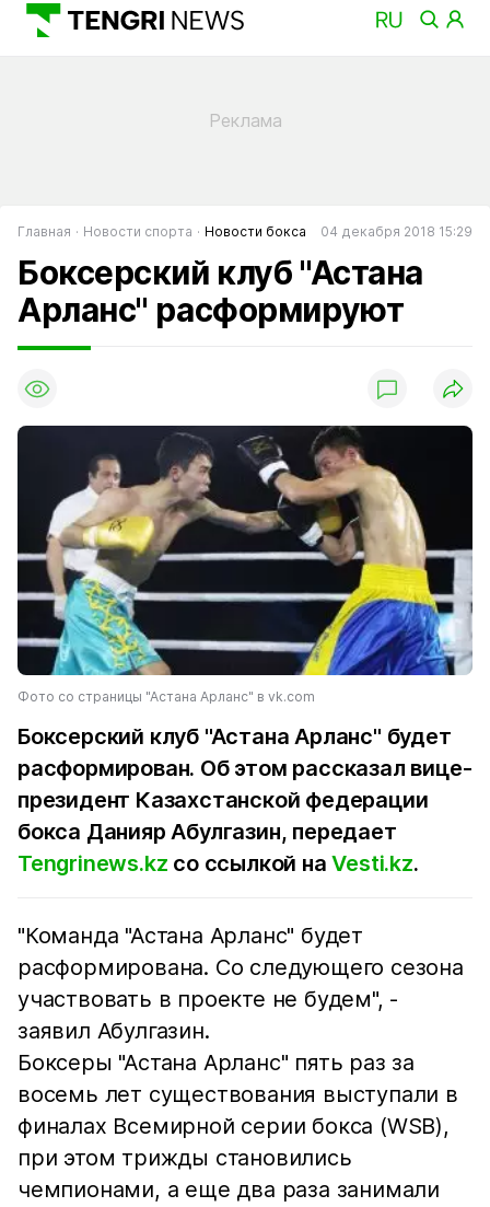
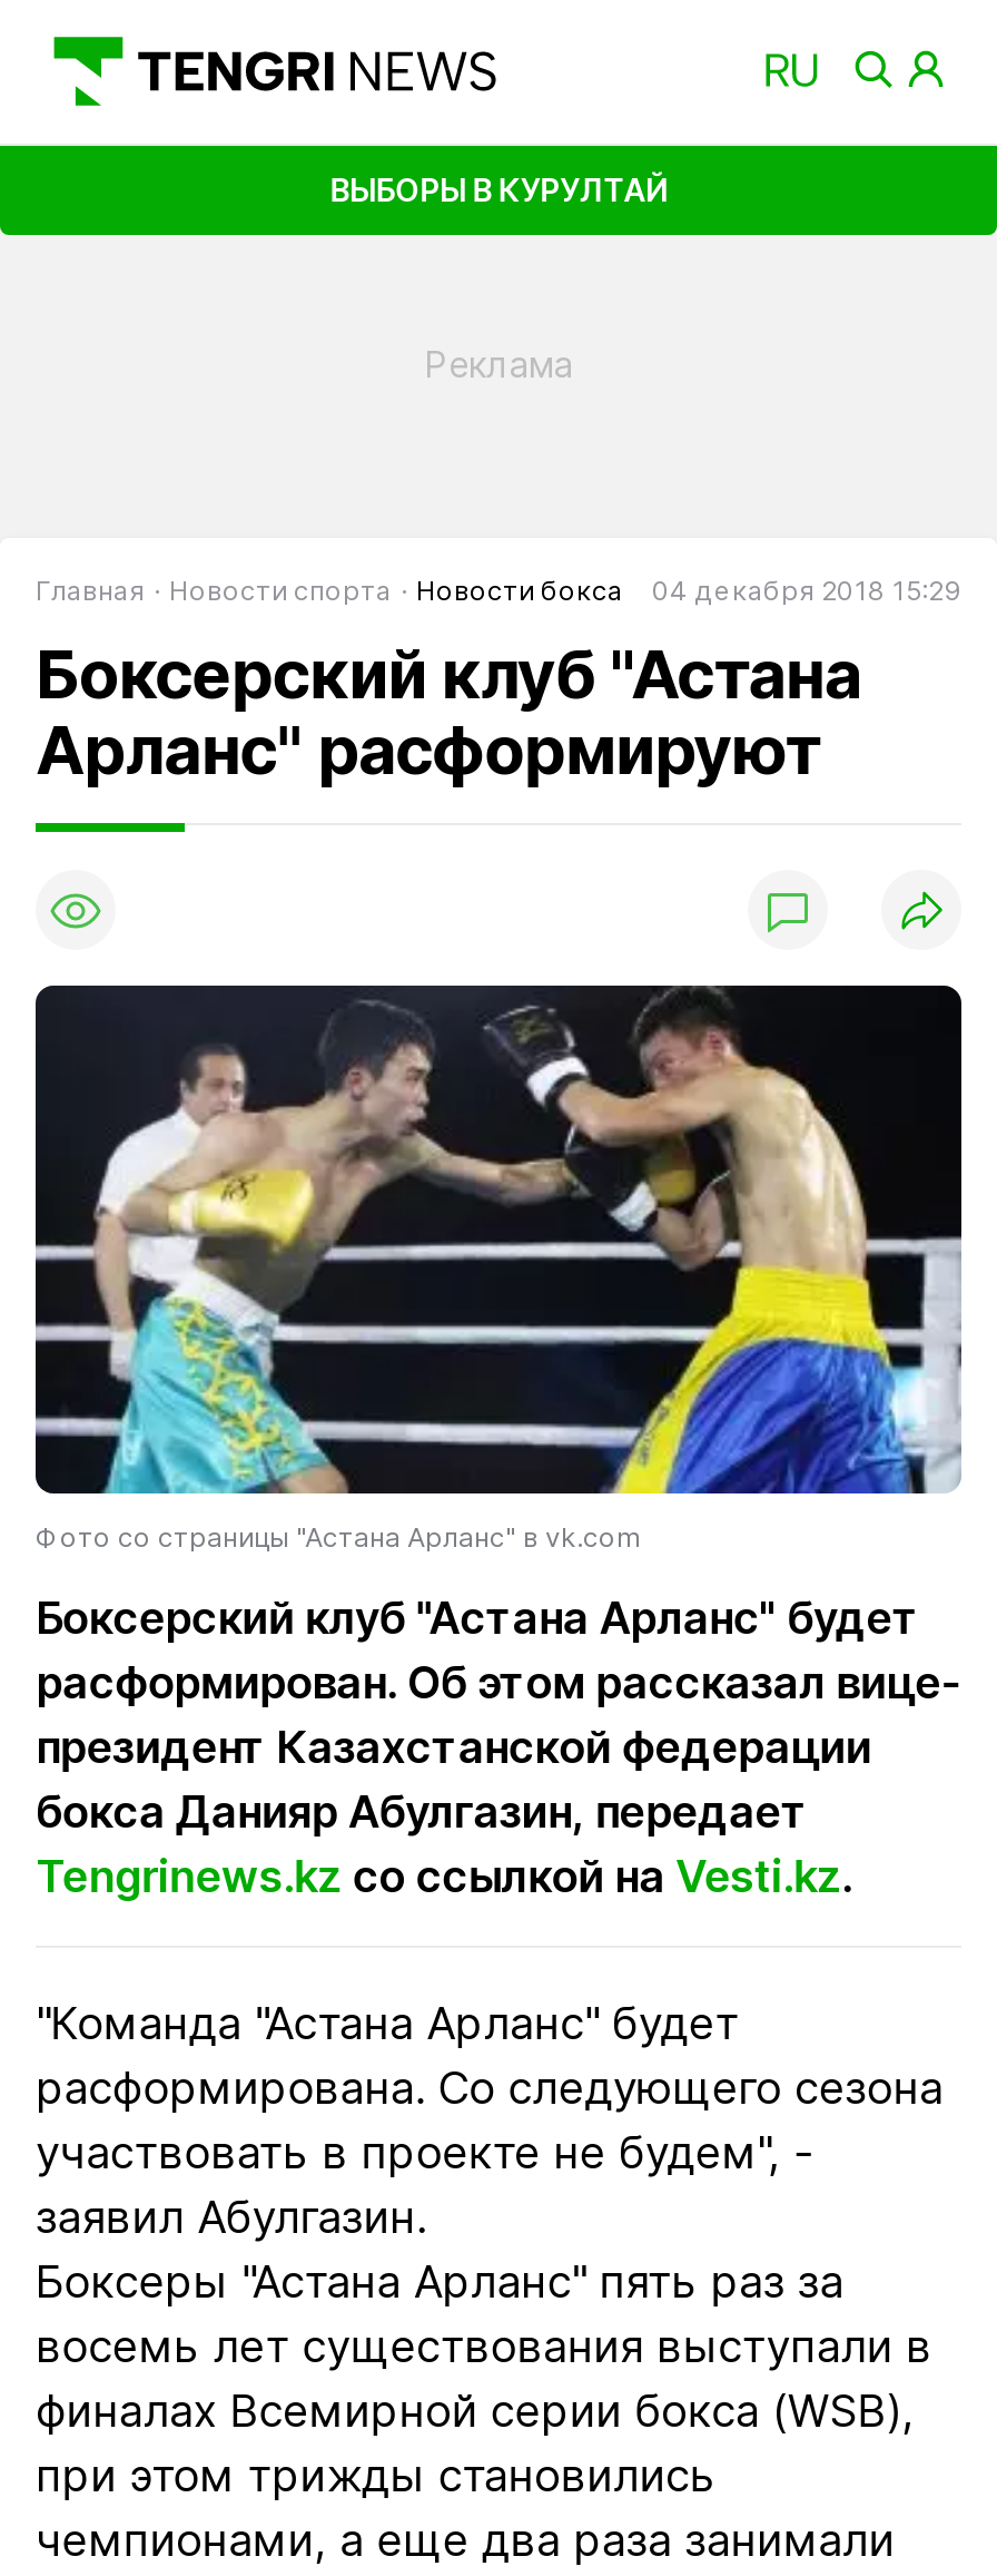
none -> [330,170,667,208] ВЫБОРЫ В КУРУЛТАЙ

